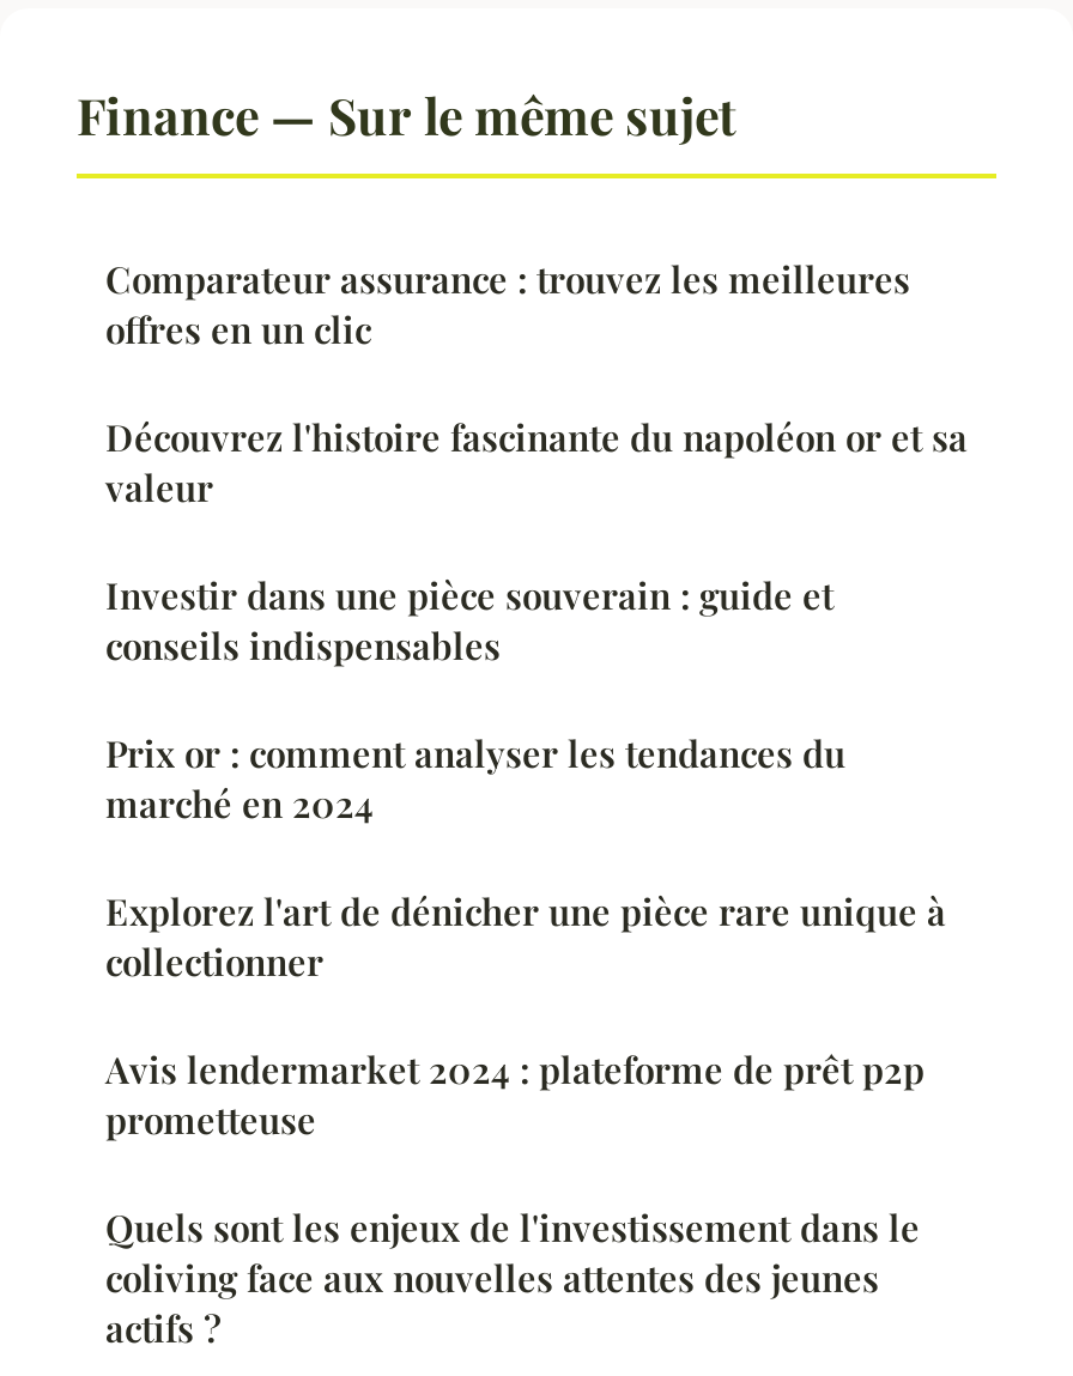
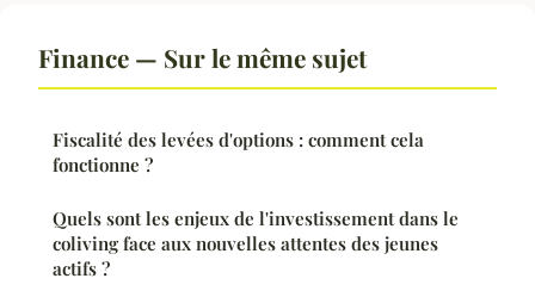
[105,256,968,1144] Comparateur assurance : trouvez les meilleures | offres en un clic | Découvrez l'histoire fascinante du napoléon or et sa | valeur | Investir dans une pièce souverain : guide et | conseils indispensables | Prix or : comment analyser les tendances du | marché en 2024 | Explorez l'art de dénicher une pièce rare unique à | collectionner | Avis lendermarket 2024 : plateforme de prêt p2p | prometteuse -> [53,128,424,177] Fiscalité des levées d'options : comment cela | fonctionne ?

